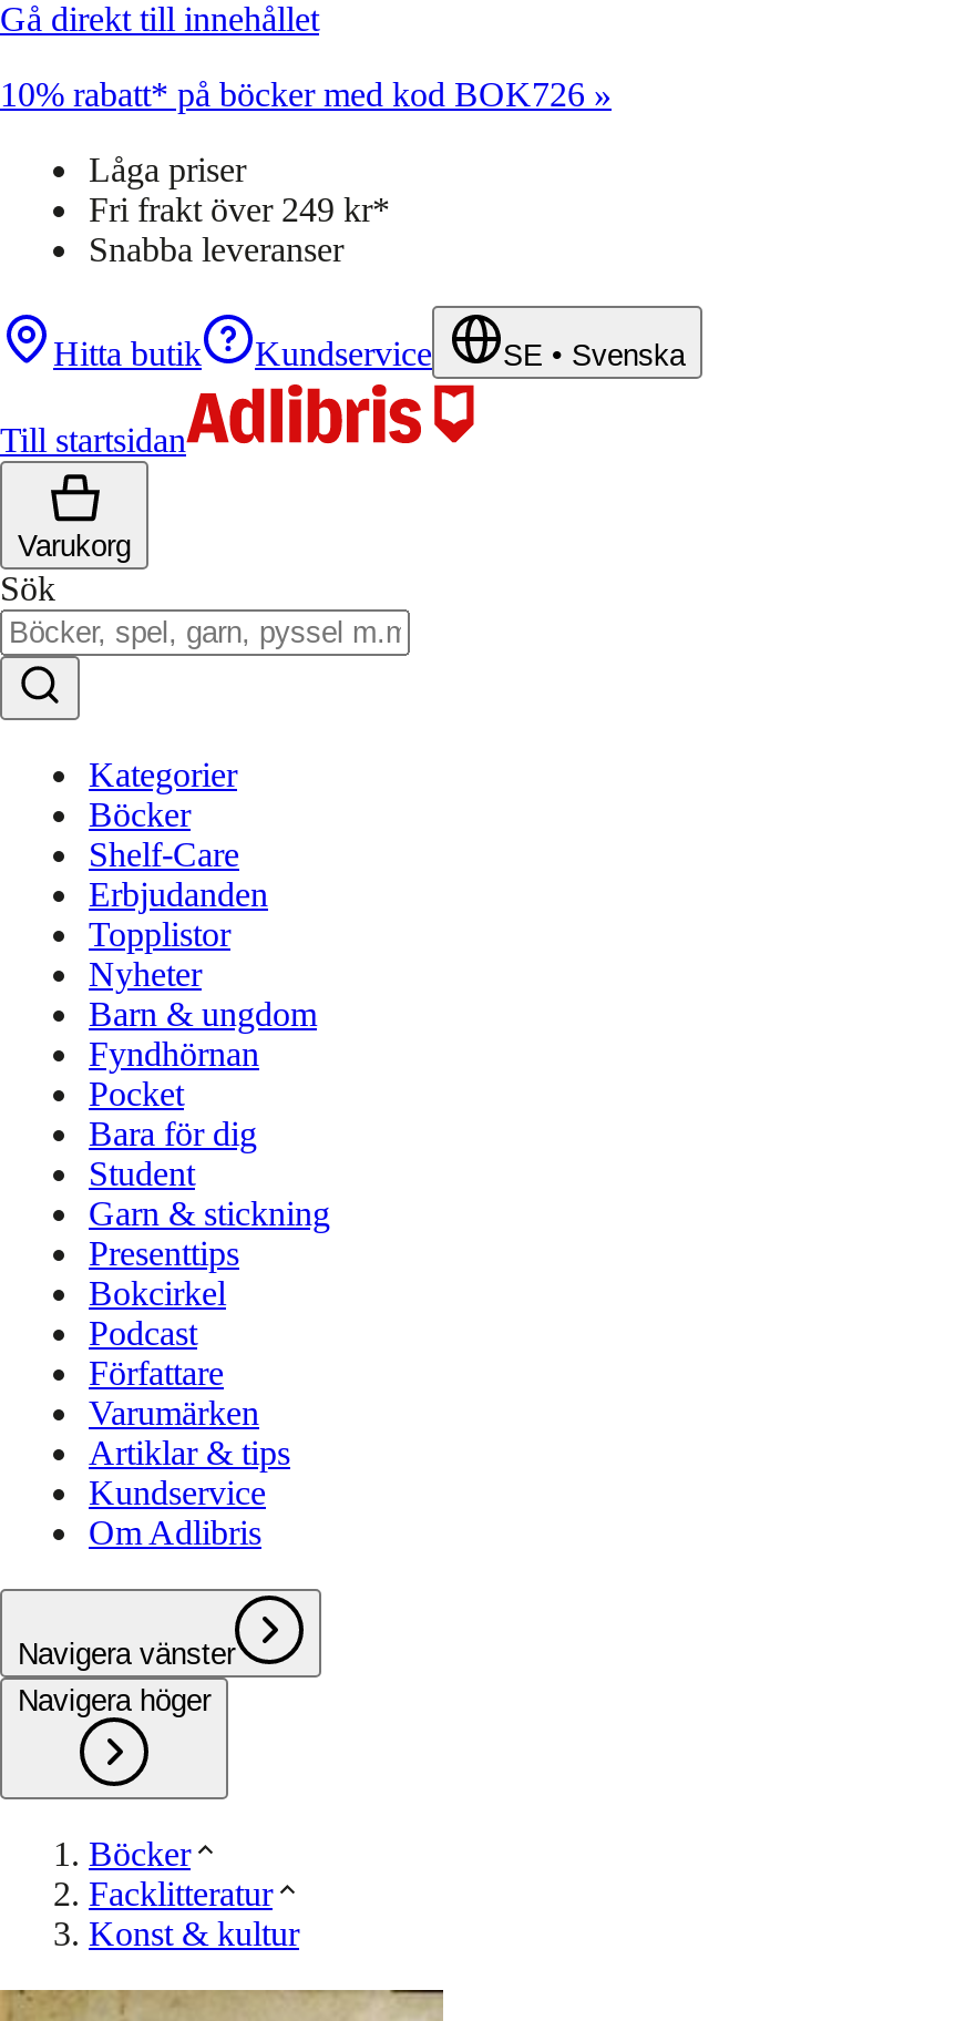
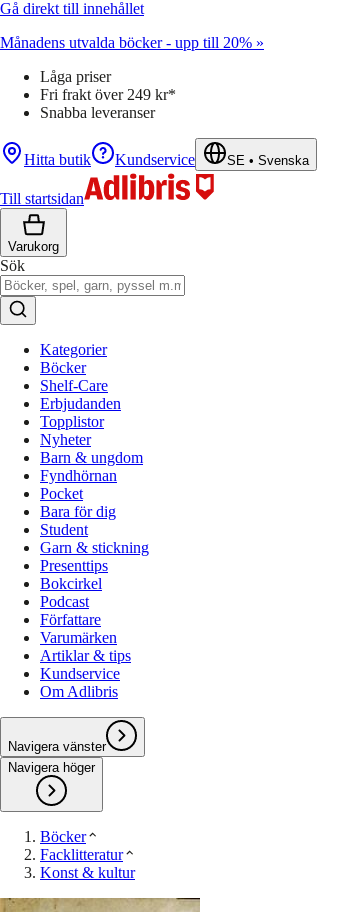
[0,75,612,113] 10% rabatt* på böcker med kod BOK726 » -> [0,34,264,51] Månadens utvalda böcker - upp till 20% »

